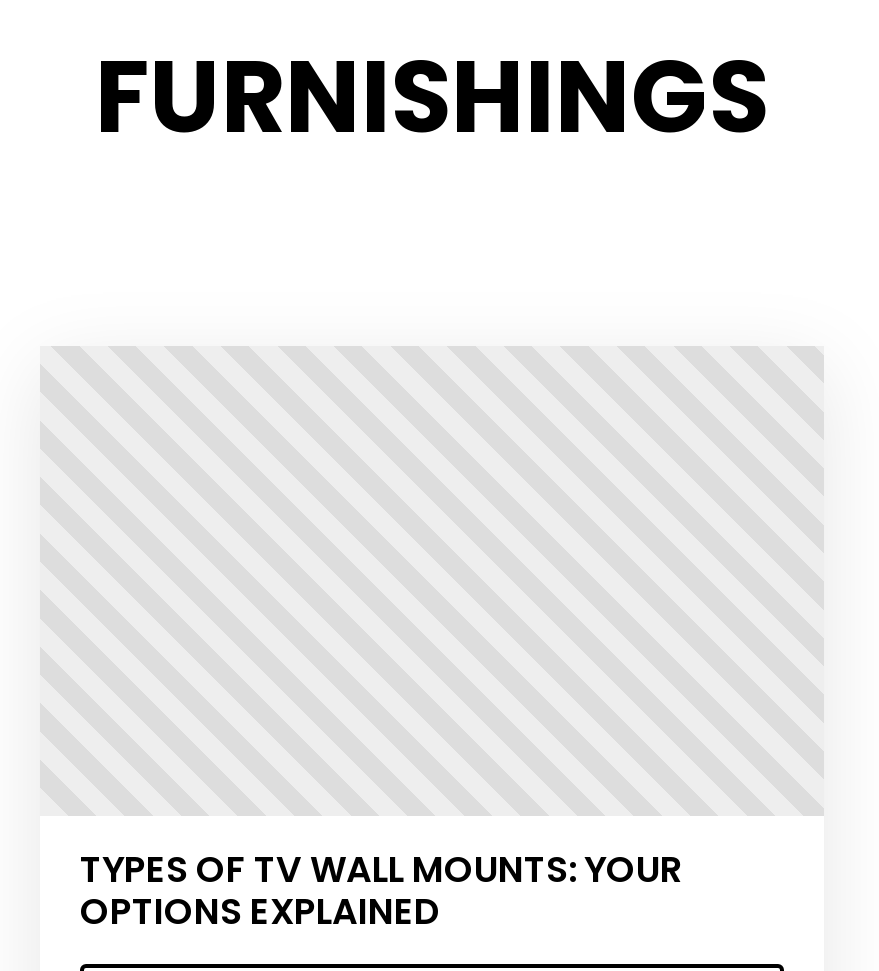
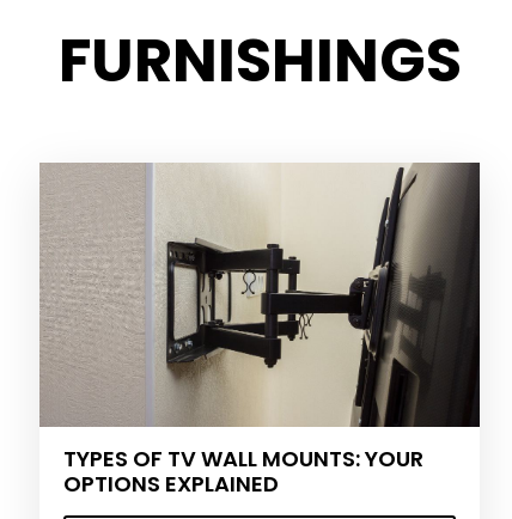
none -> [39,161,481,428] [image]

